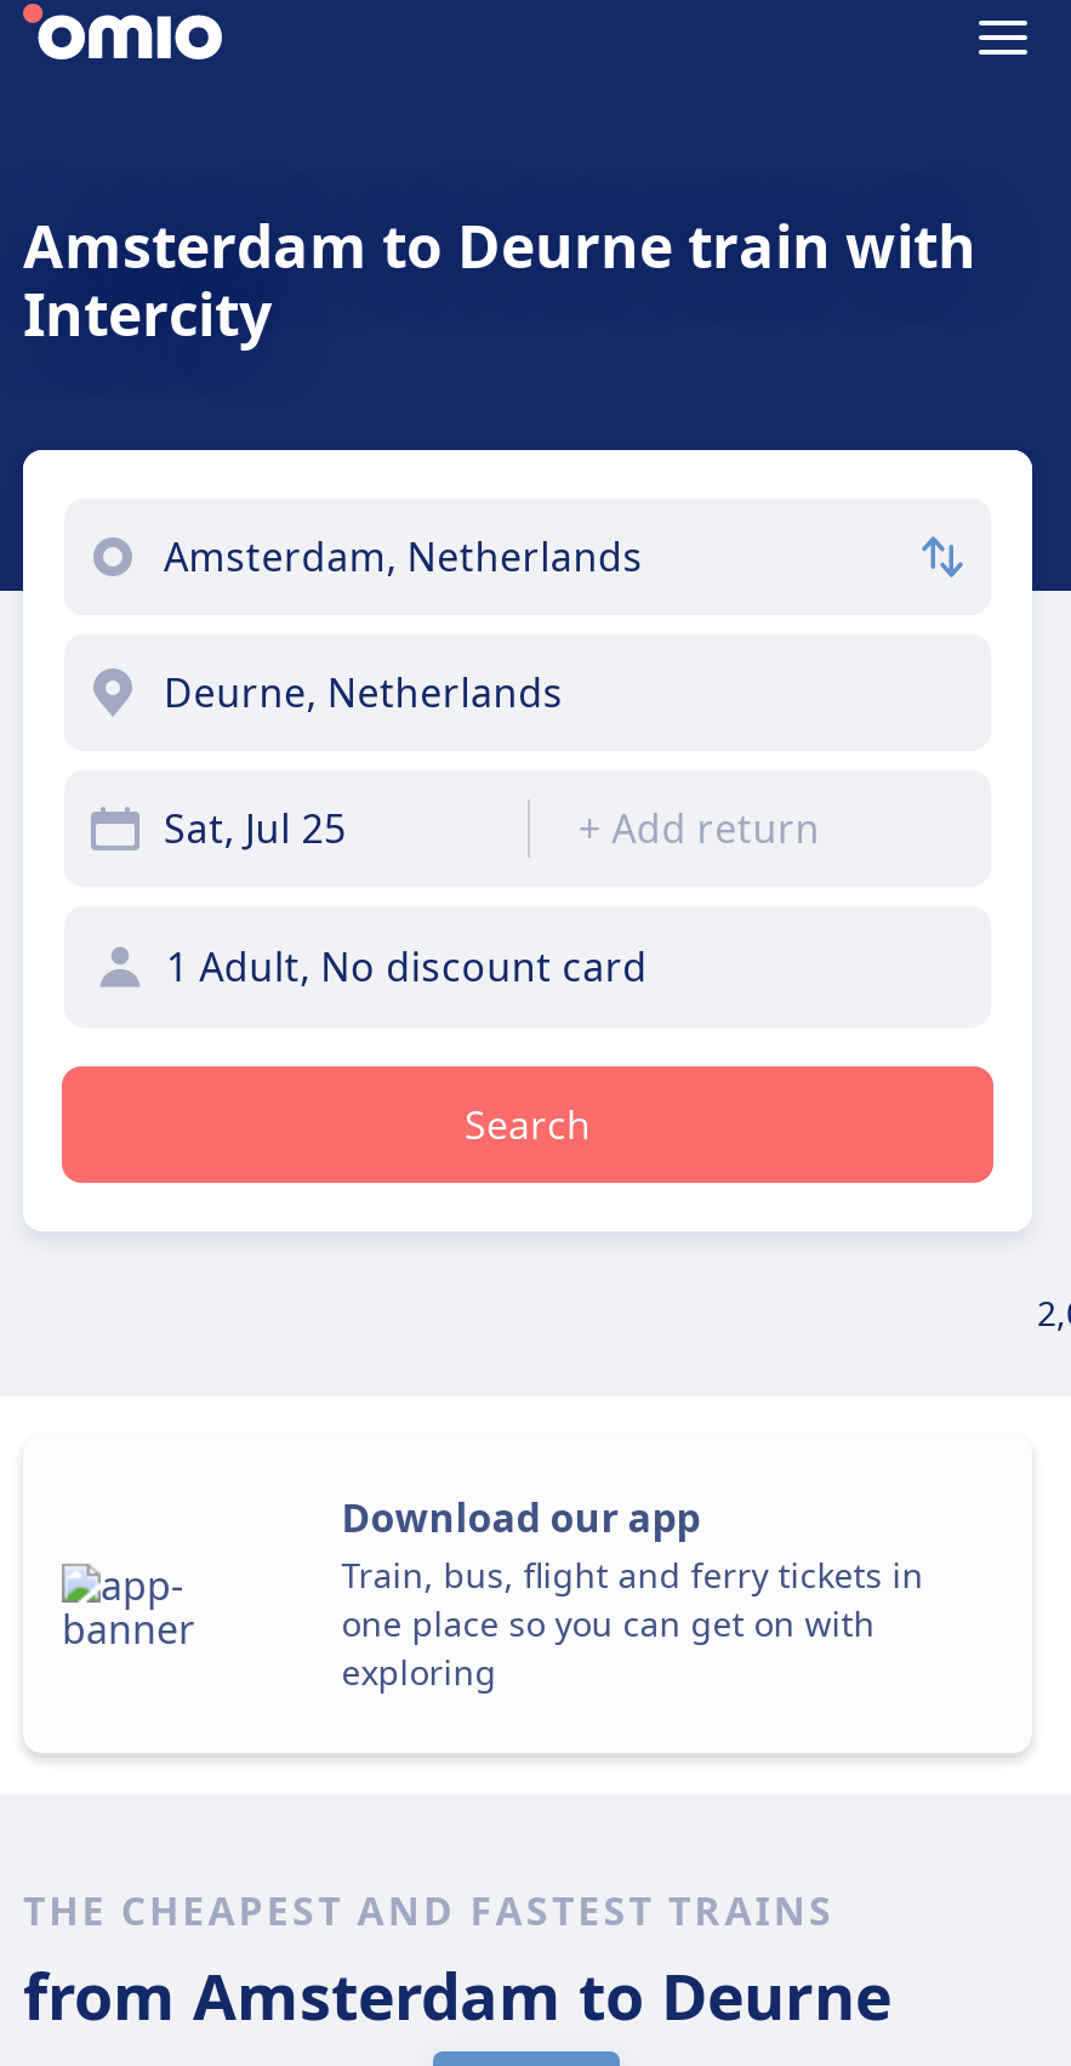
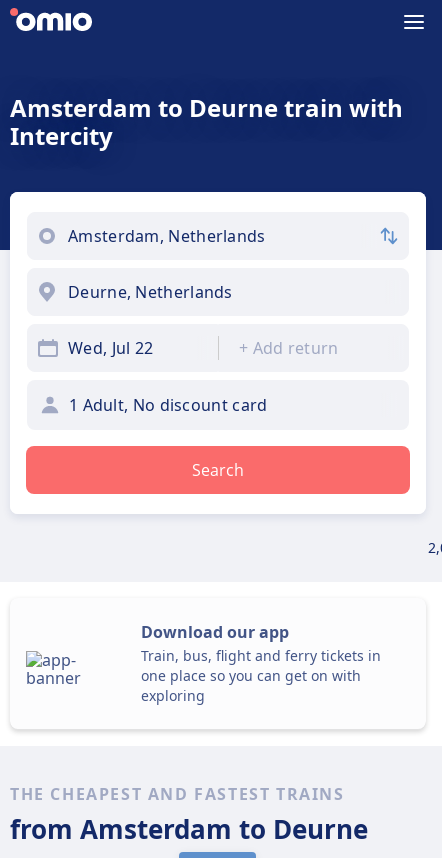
[164,802,346,855] Sat, Jul 25 -> [68,337,153,359] Wed, Jul 22

